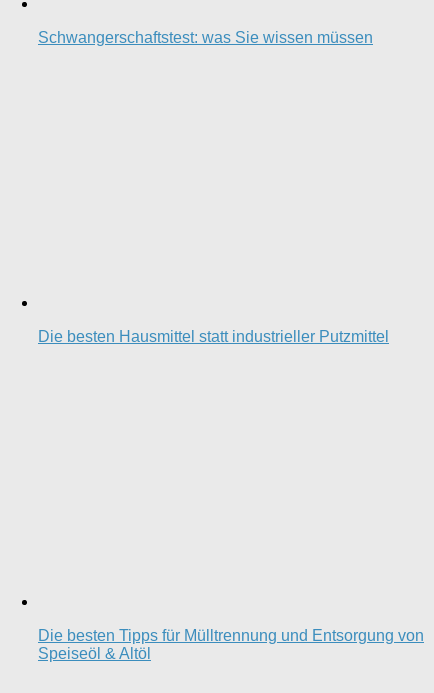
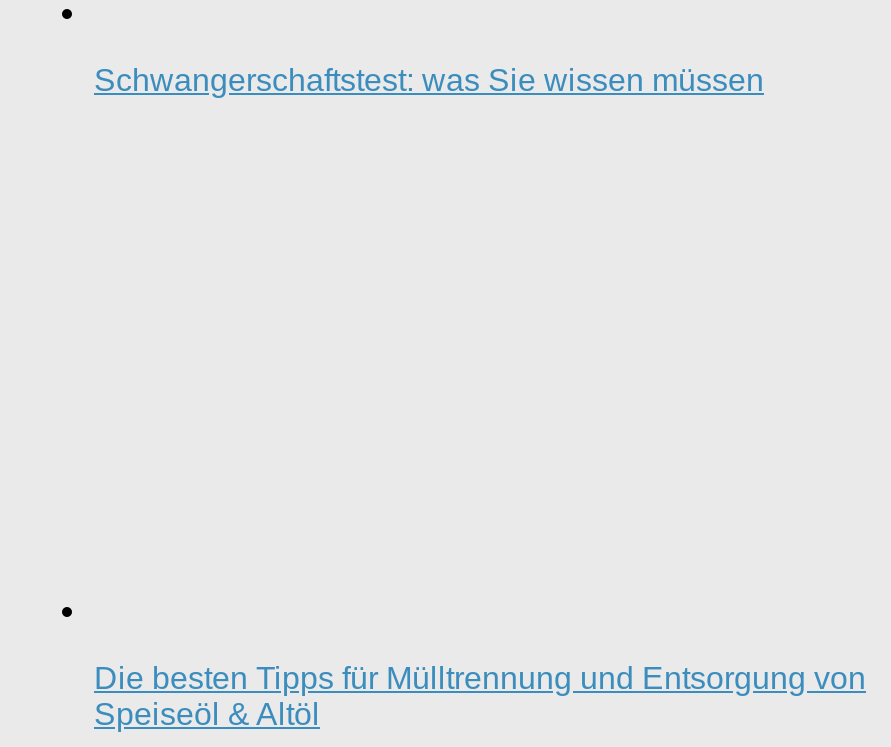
[38,328,389,345] Die besten Hausmittel statt industrieller Putzmittel -> none

